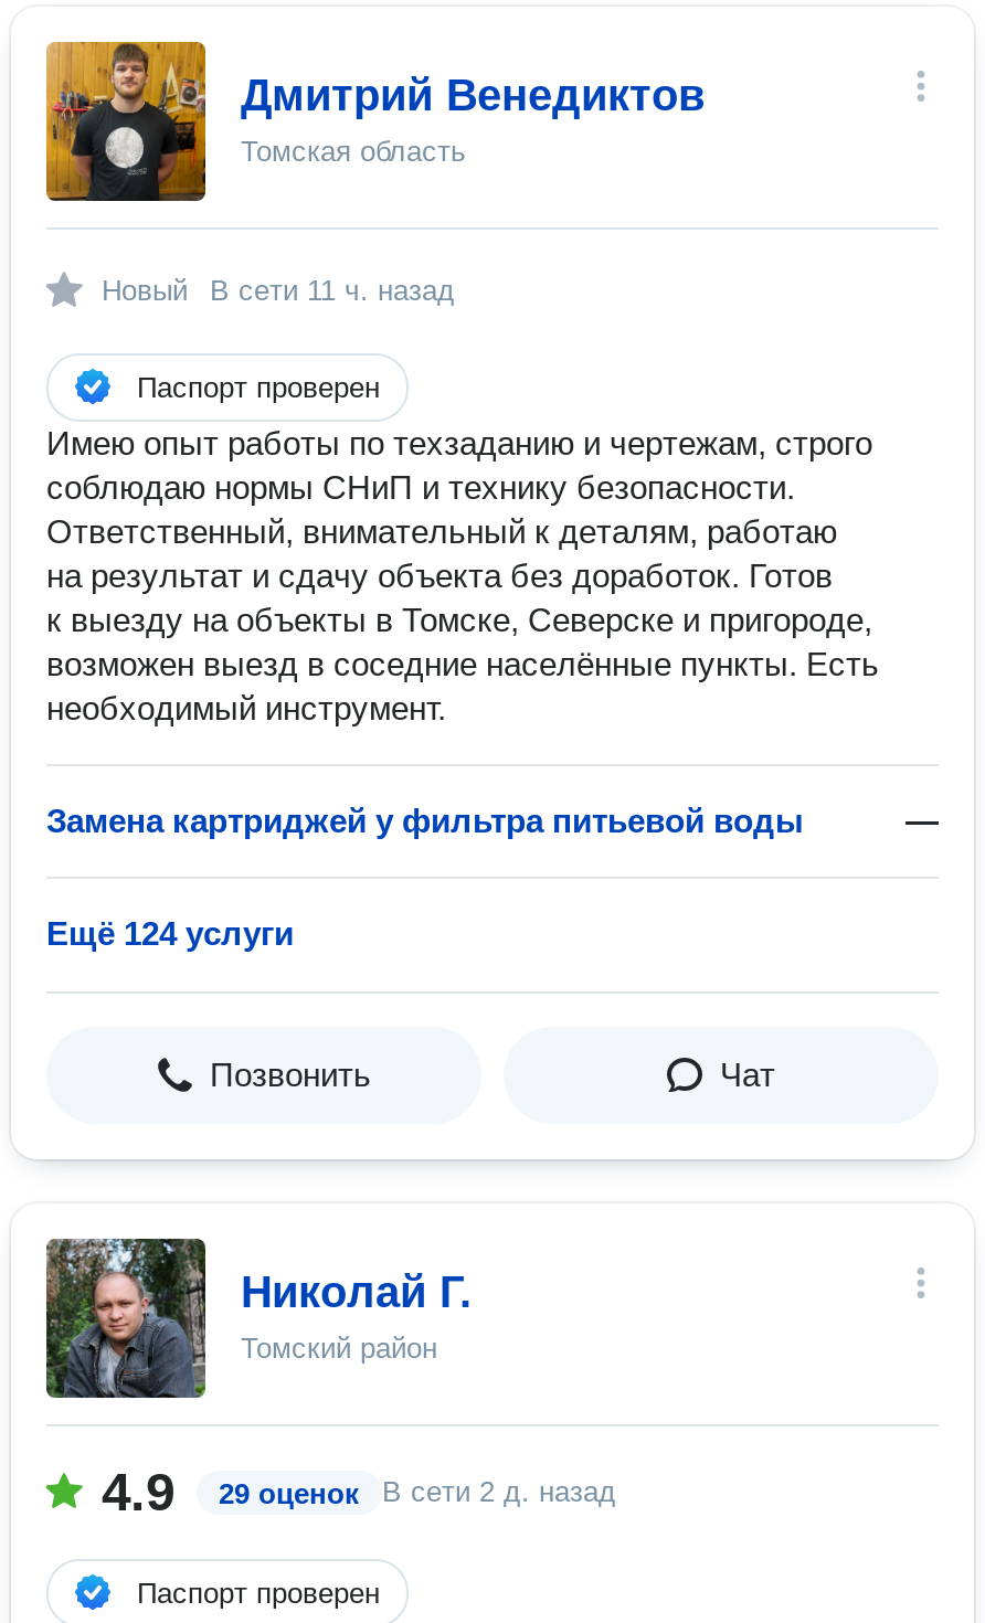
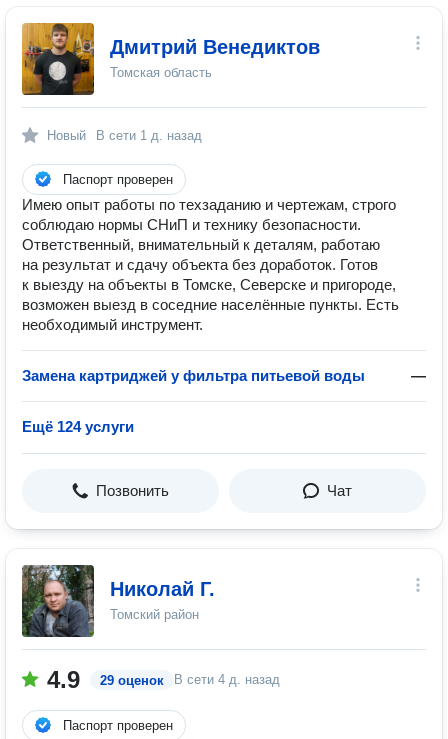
[102,274,455,307] Новый В сети 11 ч. назад -> [47,128,202,143] Новый В сети 1 д. назад
[102,1462,616,1521] 4.9 29 оценок В сети 2 д. назад -> [47,666,280,693] 4.9 29 оценок В сети 4 д. назад

